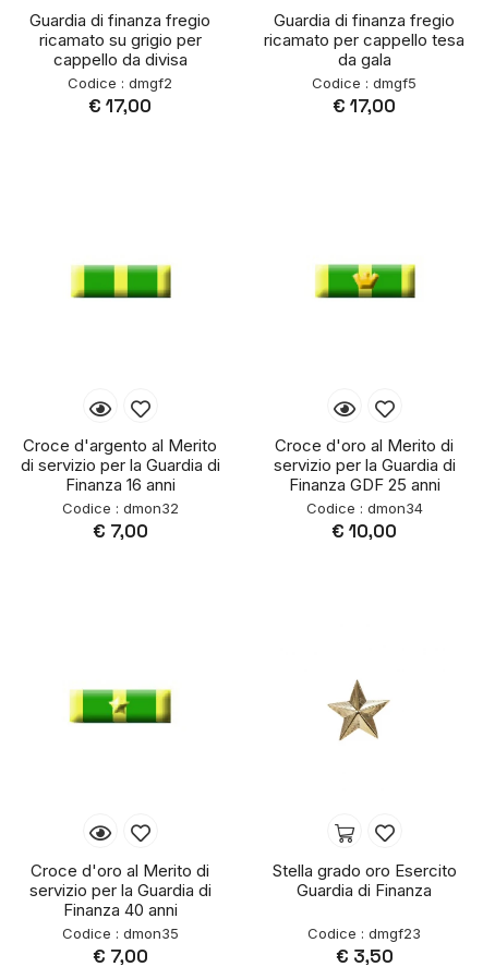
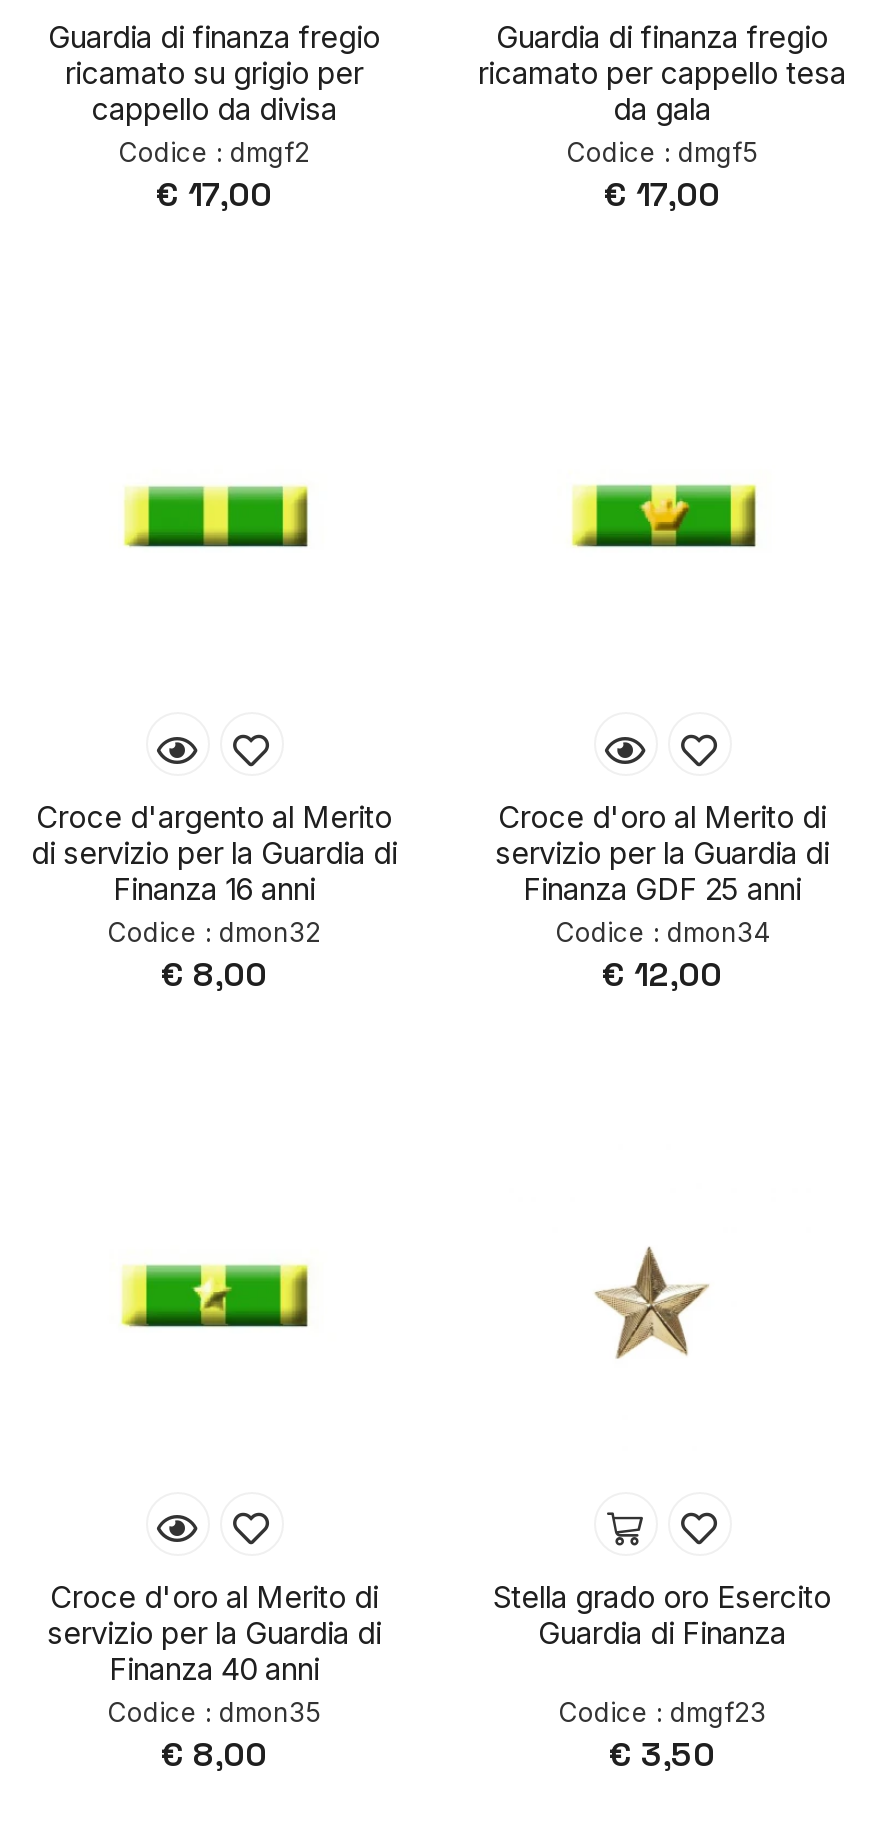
[92,519,148,543] € 7,00 -> [161,952,267,996] € 8,00
[331,519,397,543] € 10,00 -> [602,952,722,996] € 12,00
[92,944,148,968] € 7,00 -> [161,1732,267,1776] € 8,00

